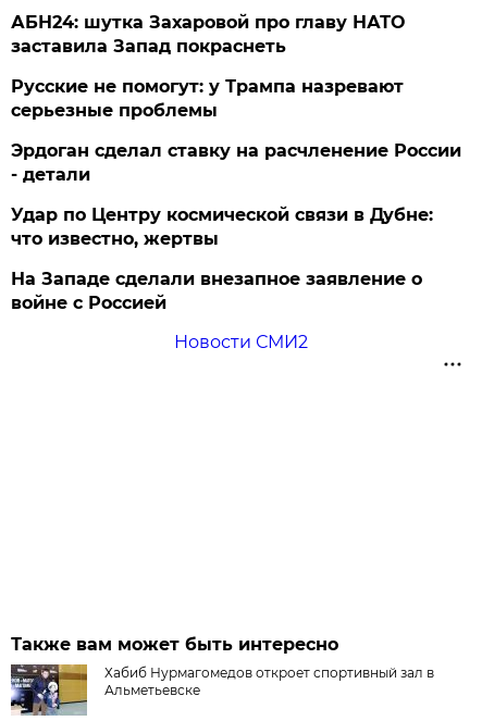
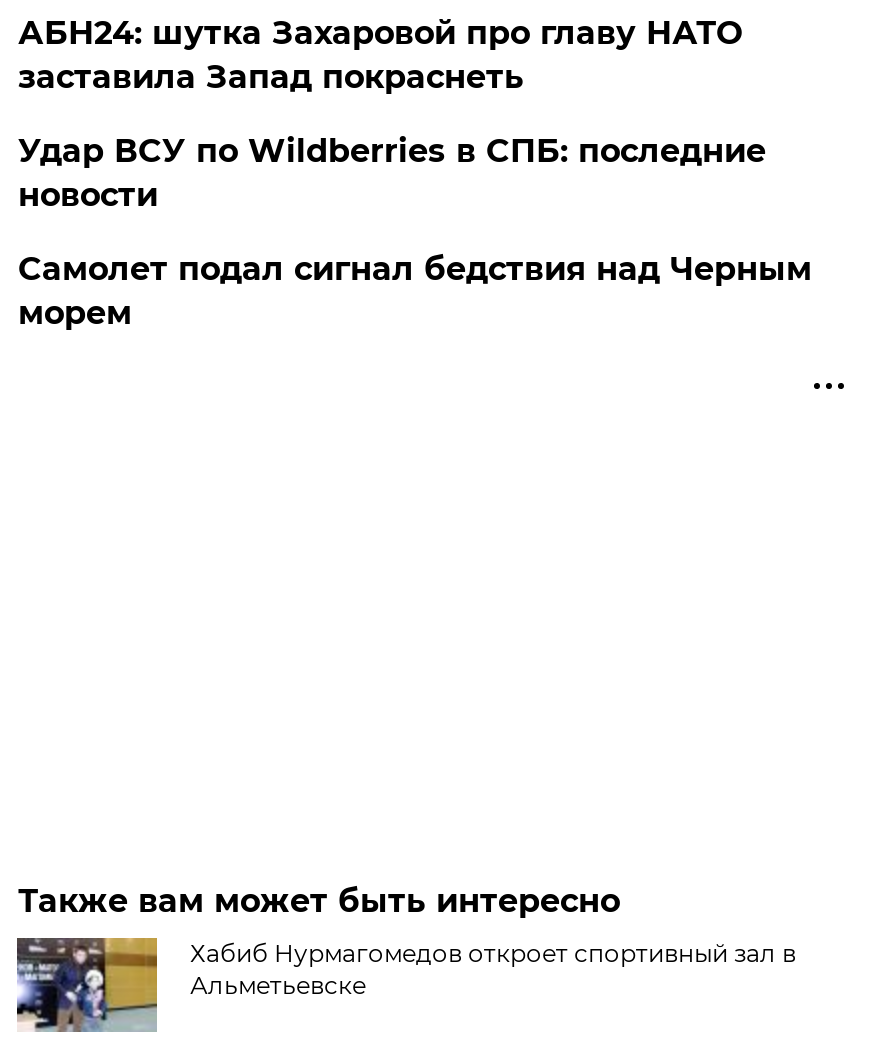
[11,76,462,352] Русские не помогут: у Трампа назревают | серьезные проблемы | Эрдоган сделал ставку на расчленение России | - детали | Удар по Центру космической связи в Дубне: | что известно, жертвы | На Западе сделали внезапное заявление о | войне с Россией | Новости СМИ2 -> [18,132,812,332] Удар ВСУ по Wildberries в СПБ: последние | новости | Самолет подал сигнал бедствия над Черным | морем

